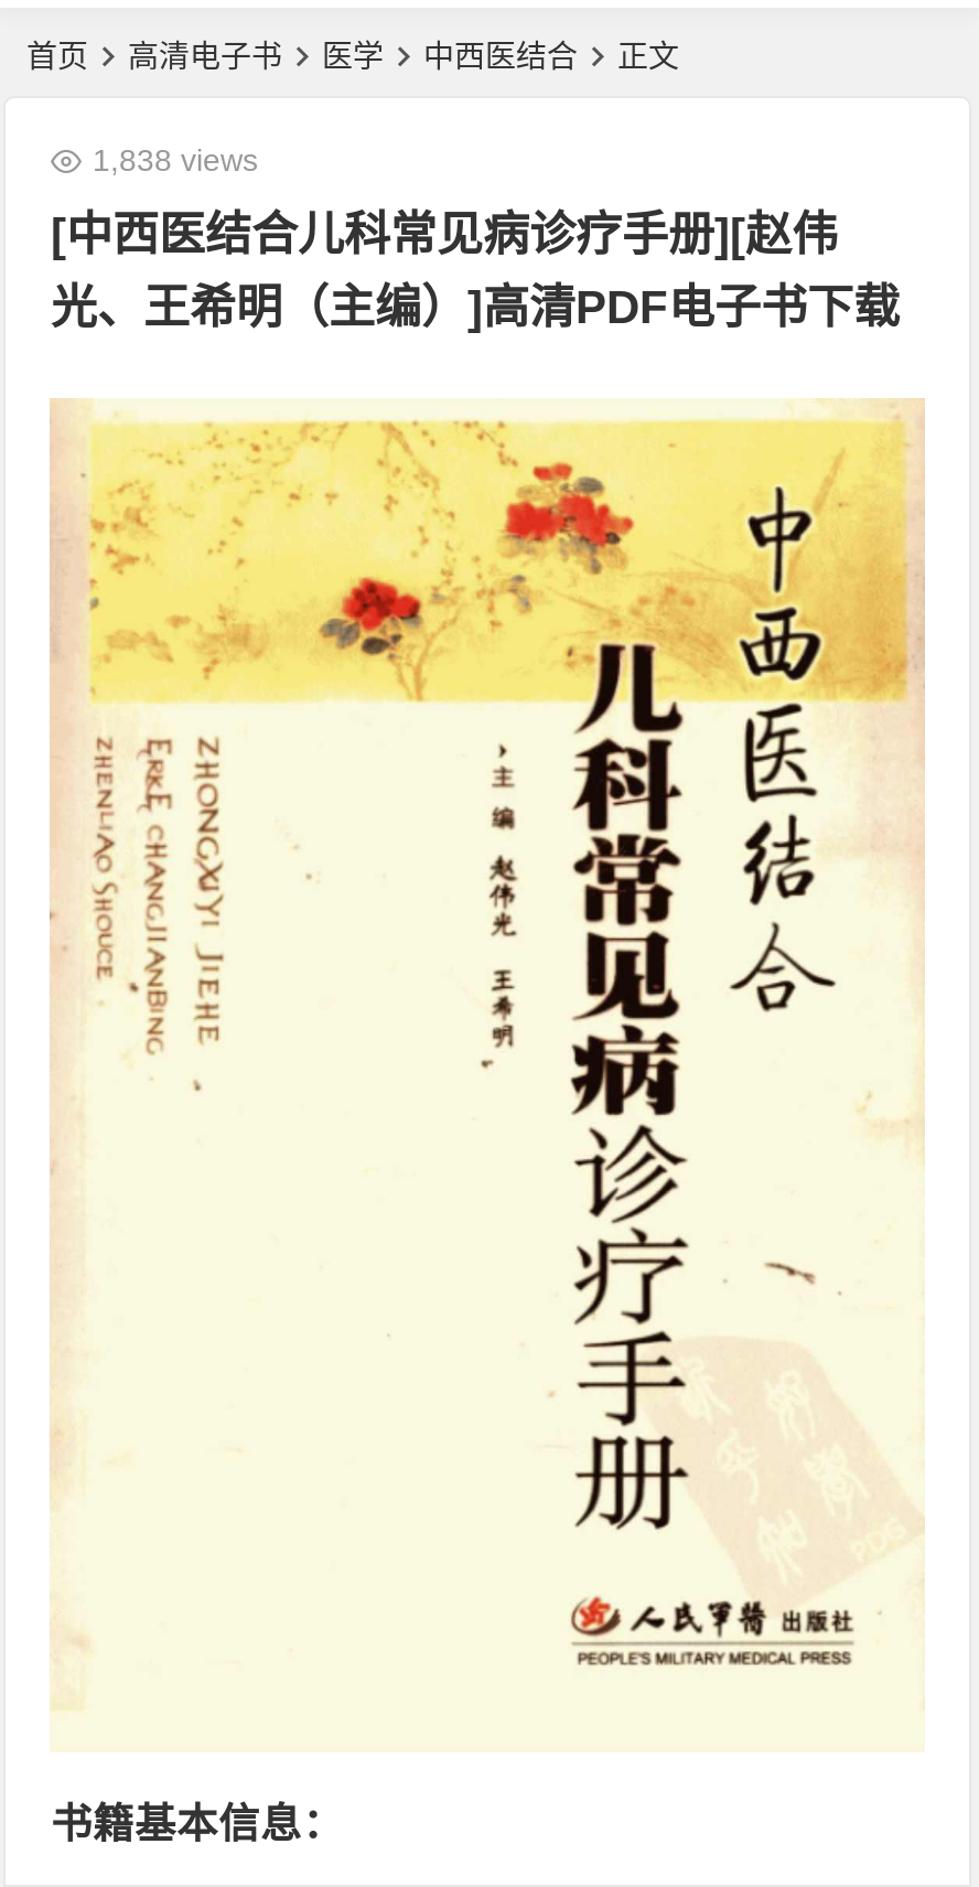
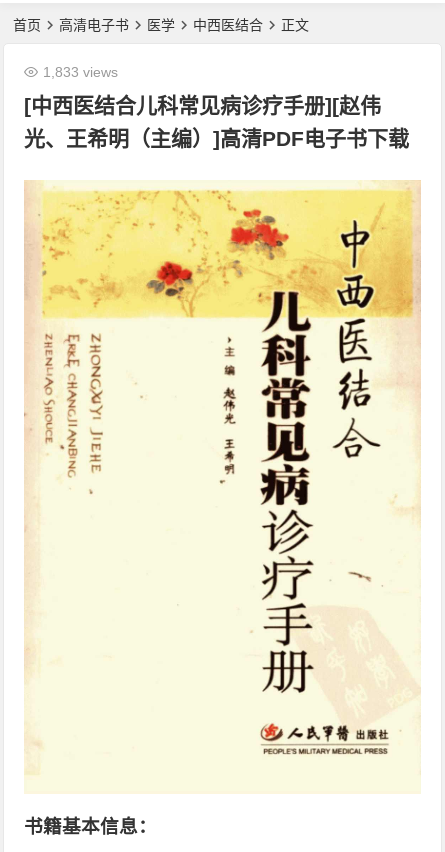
[93,142,258,178] 1,838 views -> [43,63,118,79] 1,833 views

